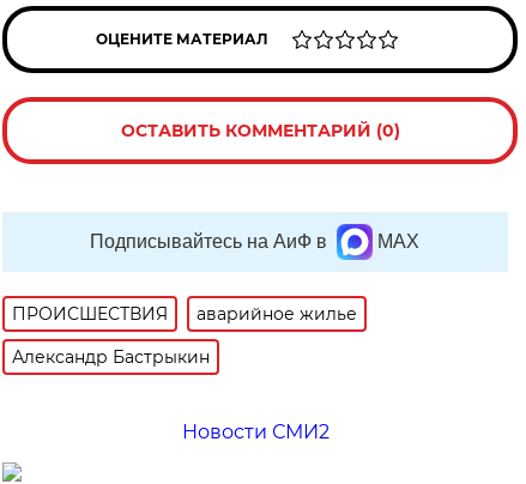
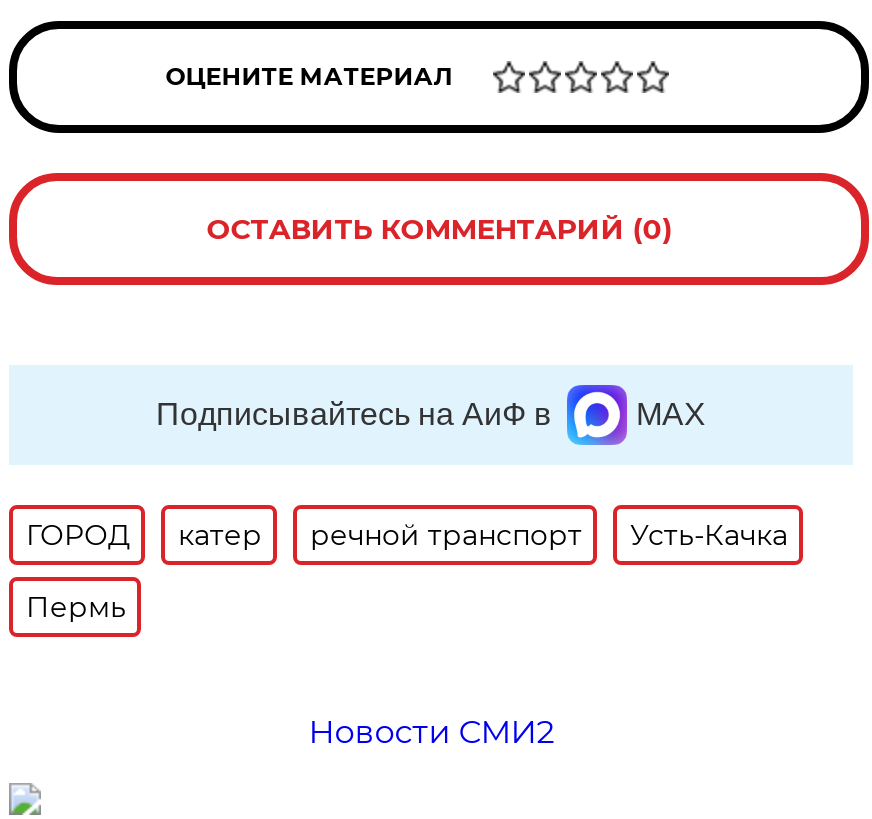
[12,302,358,324] ПРОИСШЕСТВИЯ | аварийное жилье -> [26,516,788,552] ГОРОД | катер | речной транспорт | Усть-Качка
[12,346,210,367] Александр Бастрыкин -> [26,588,126,624] Пермь

